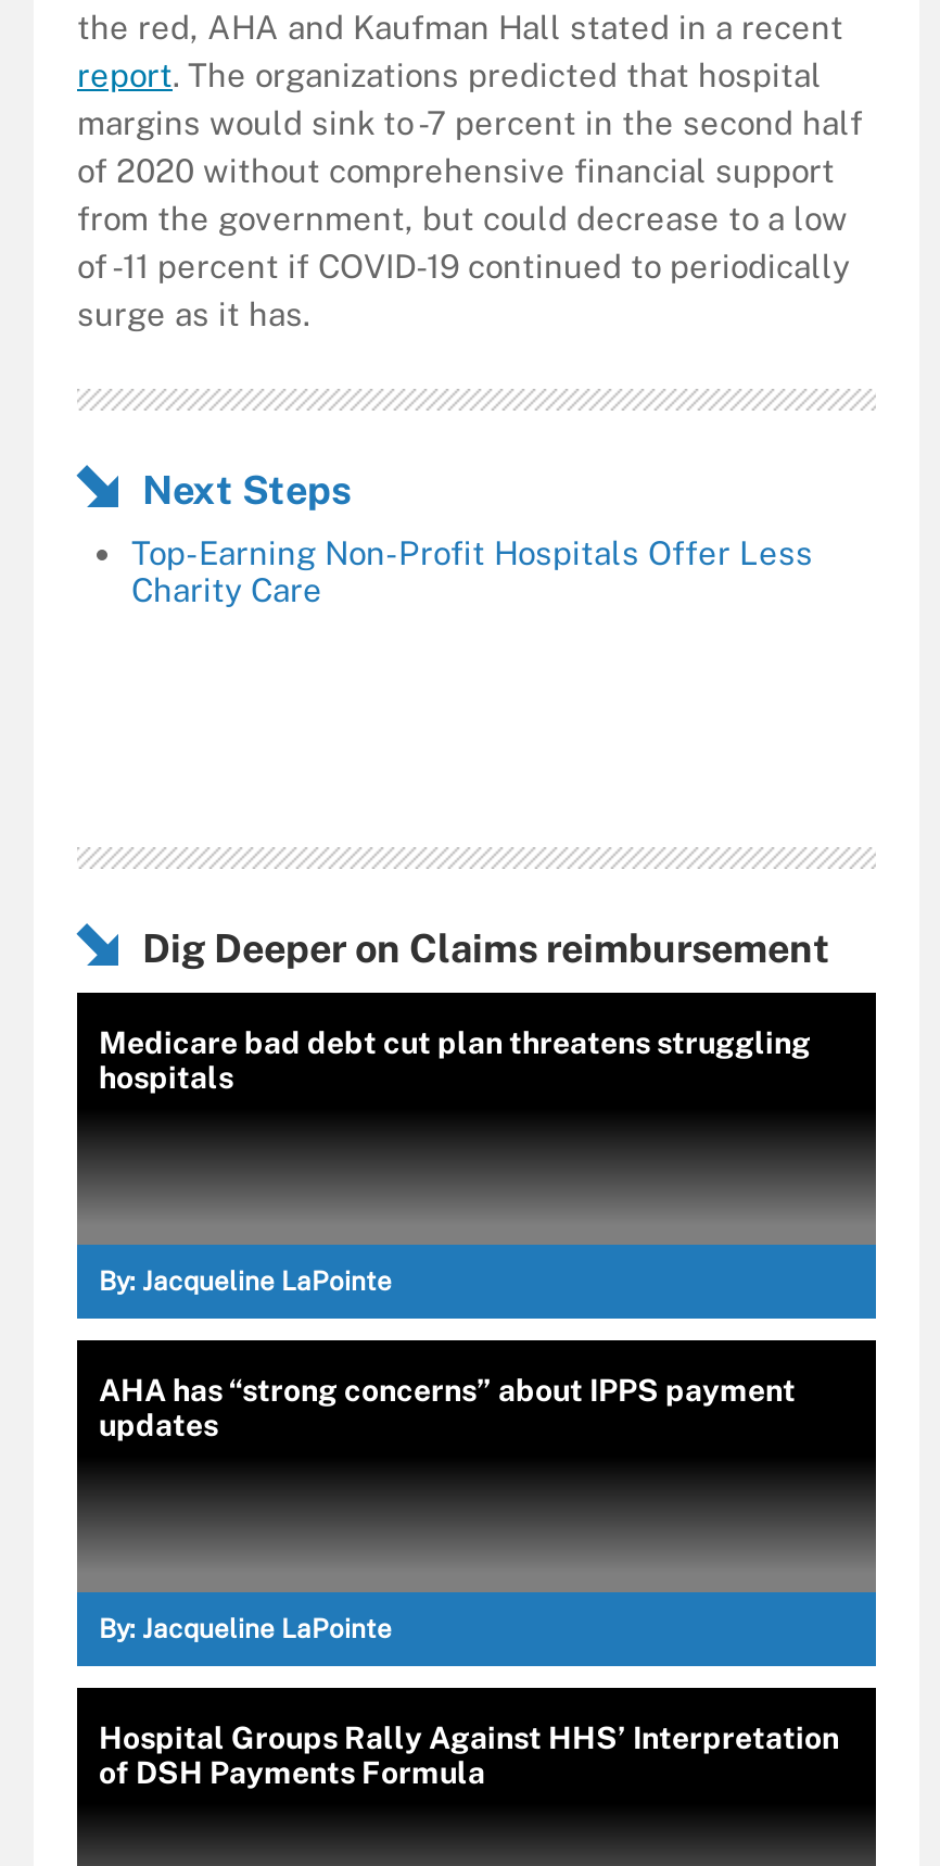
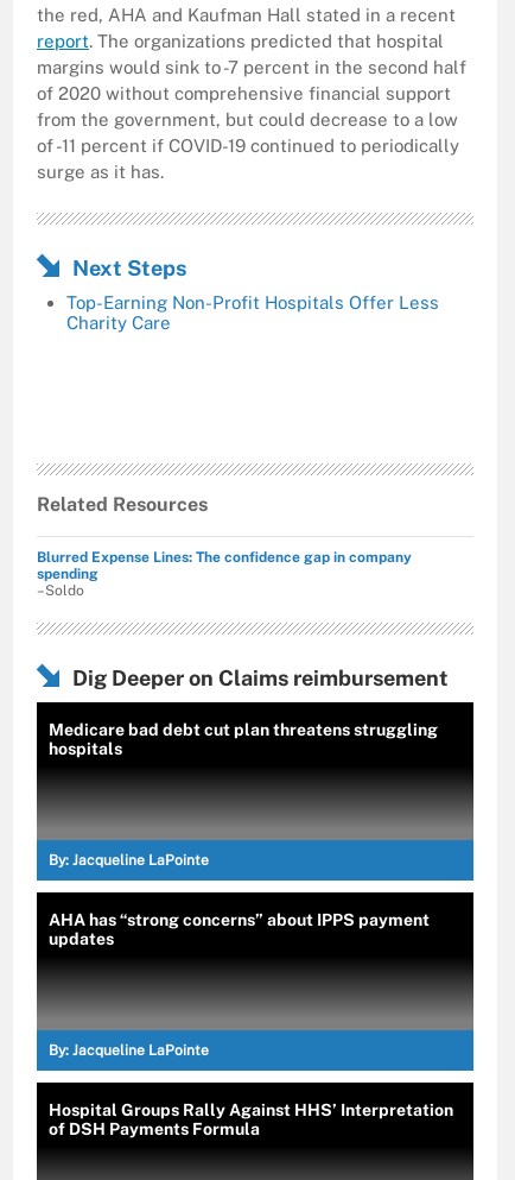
none -> [37,493,412,598] Related Resources | Blurred Expense Lines: The confidence gap in company | spending | –Soldo

